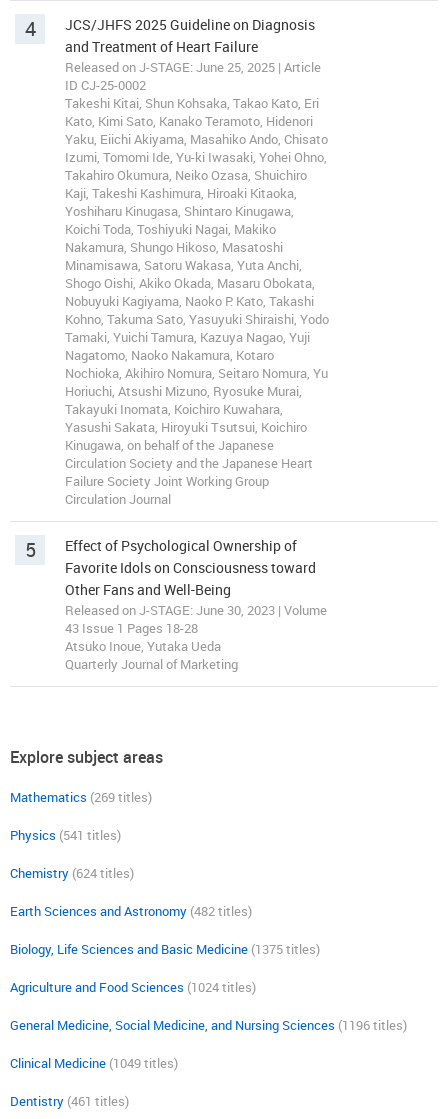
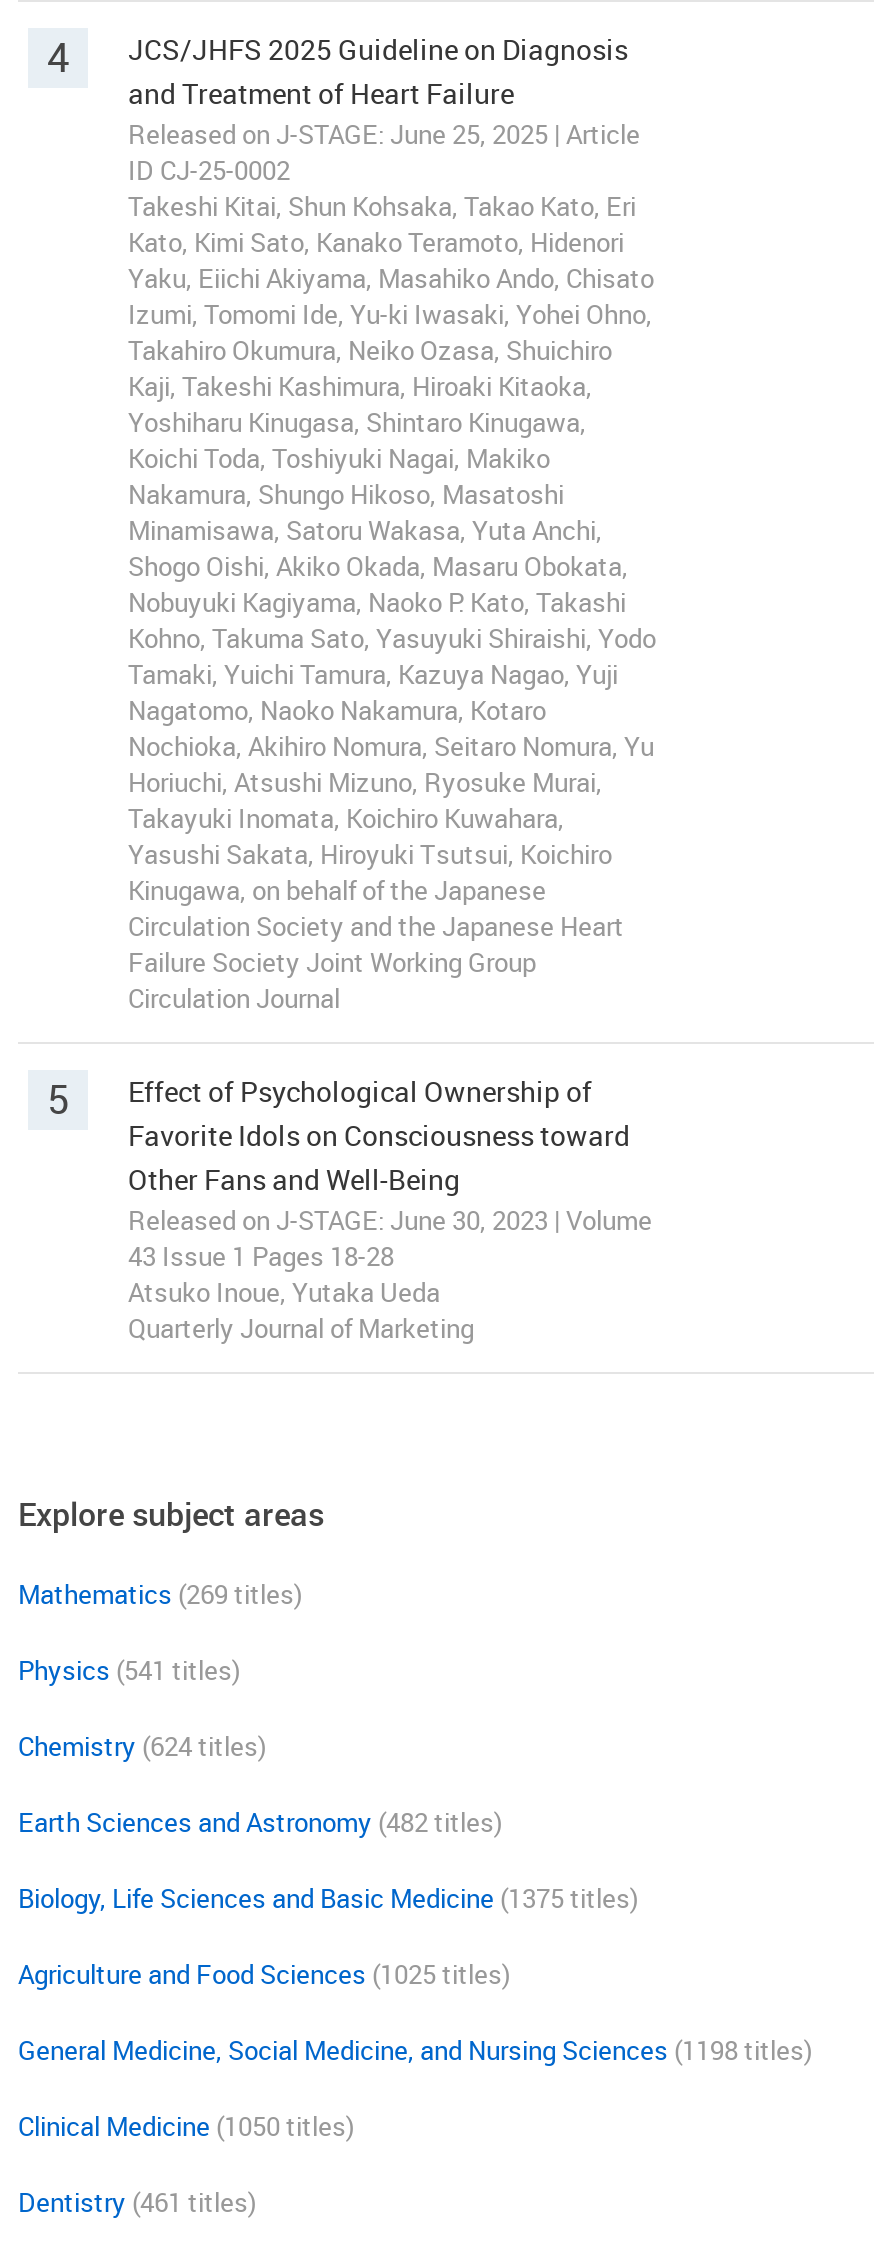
[10,978,256,996] Agriculture and Food Sciences (1024 titles) -> [18,1956,510,1992] Agriculture and Food Sciences (1025 titles)
[10,1016,407,1034] General Medicine, Social Medicine, and Nursing Sciences (1196 titles) -> [18,2032,812,2068] General Medicine, Social Medicine, and Nursing Sciences (1198 titles)
[10,1054,178,1072] Clinical Medicine (1049 titles) -> [18,2108,354,2144] Clinical Medicine (1050 titles)

